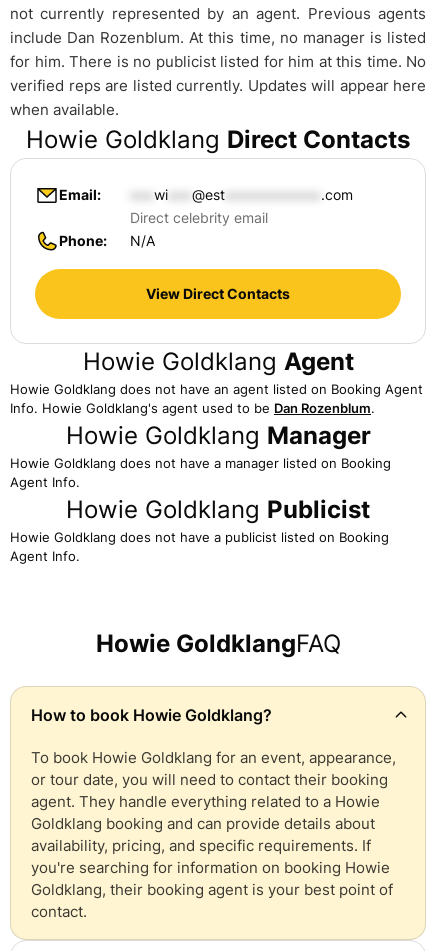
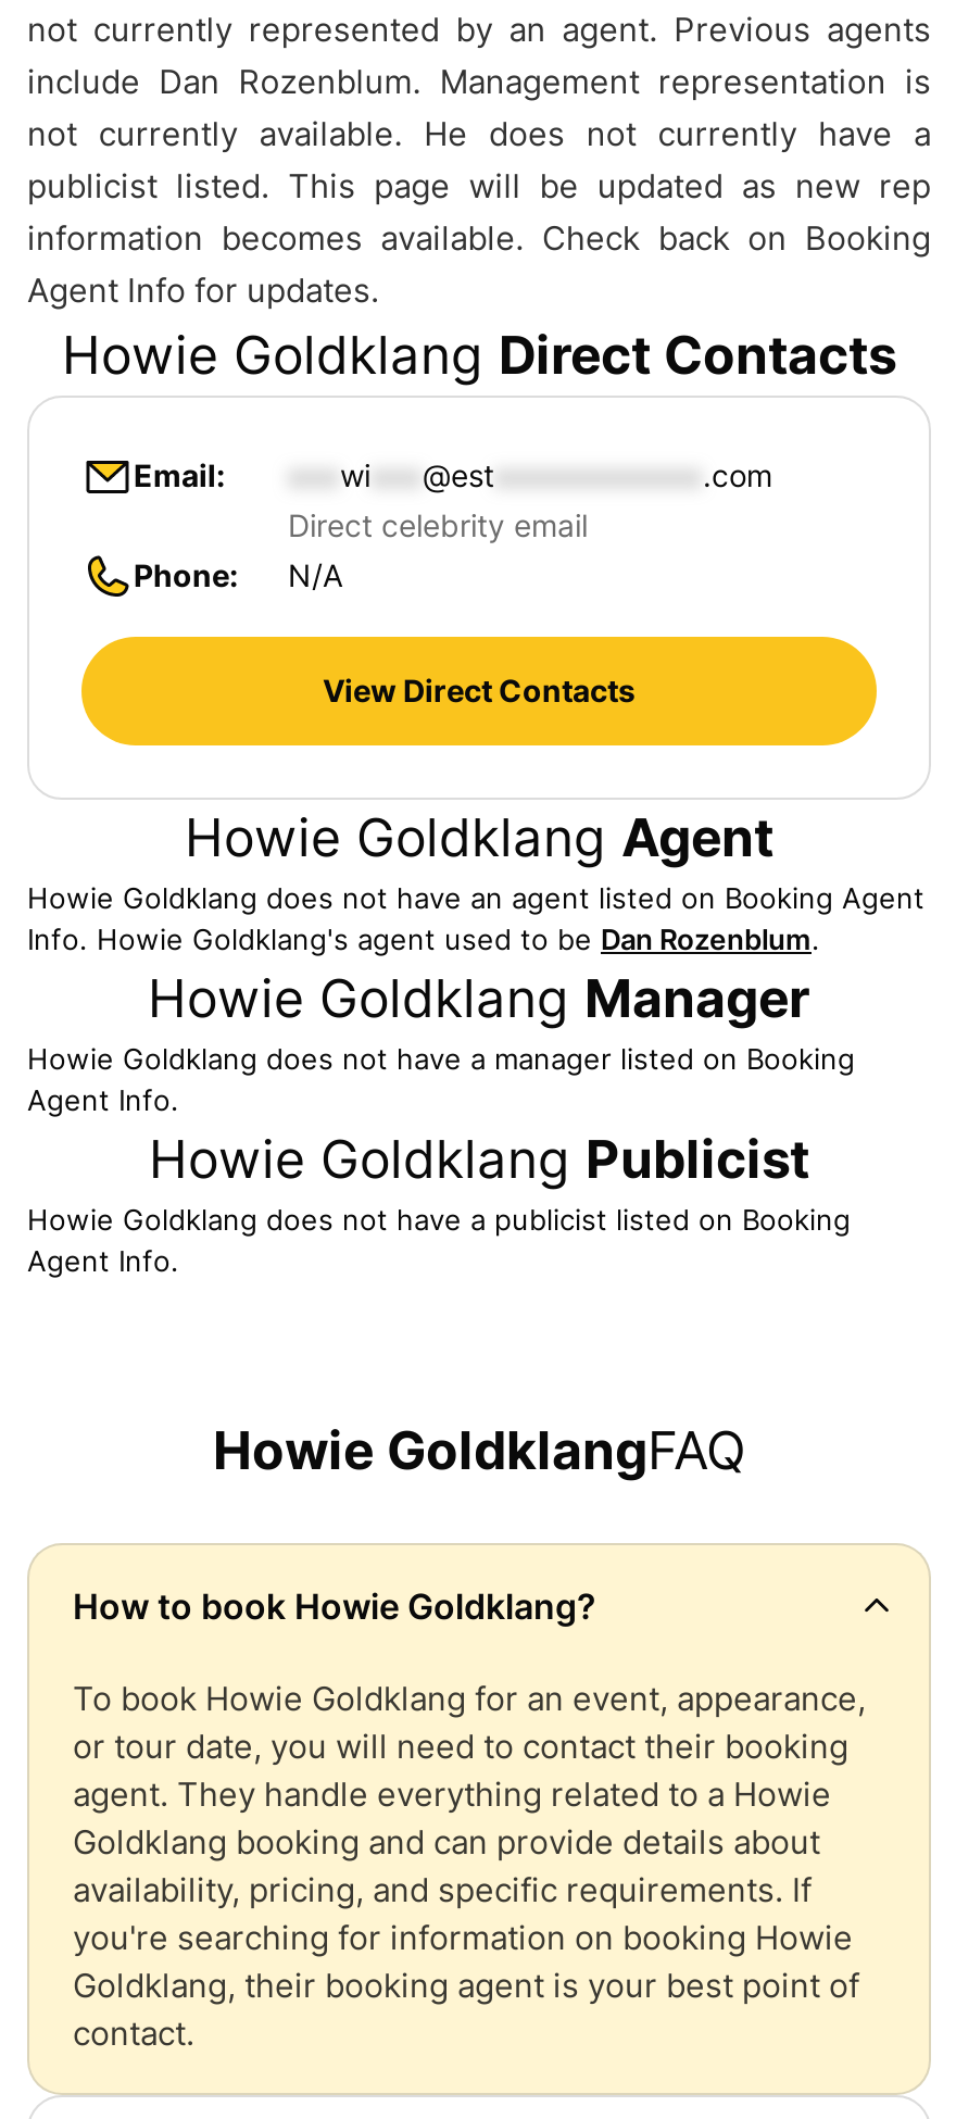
[10,28,426,119] include Dan Rozenblum. At this time, no manager is listed | for him. There is no publicist listed for him at this time. No | verified reps are listed currently. Updates will appear here | when available. -> [27,61,931,311] include Dan Rozenblum. Management representation is | not currently available. He does not currently have a | publicist listed. This page will be updated as new rep | information becomes available. Check back on Booking | Agent Info for updates.

